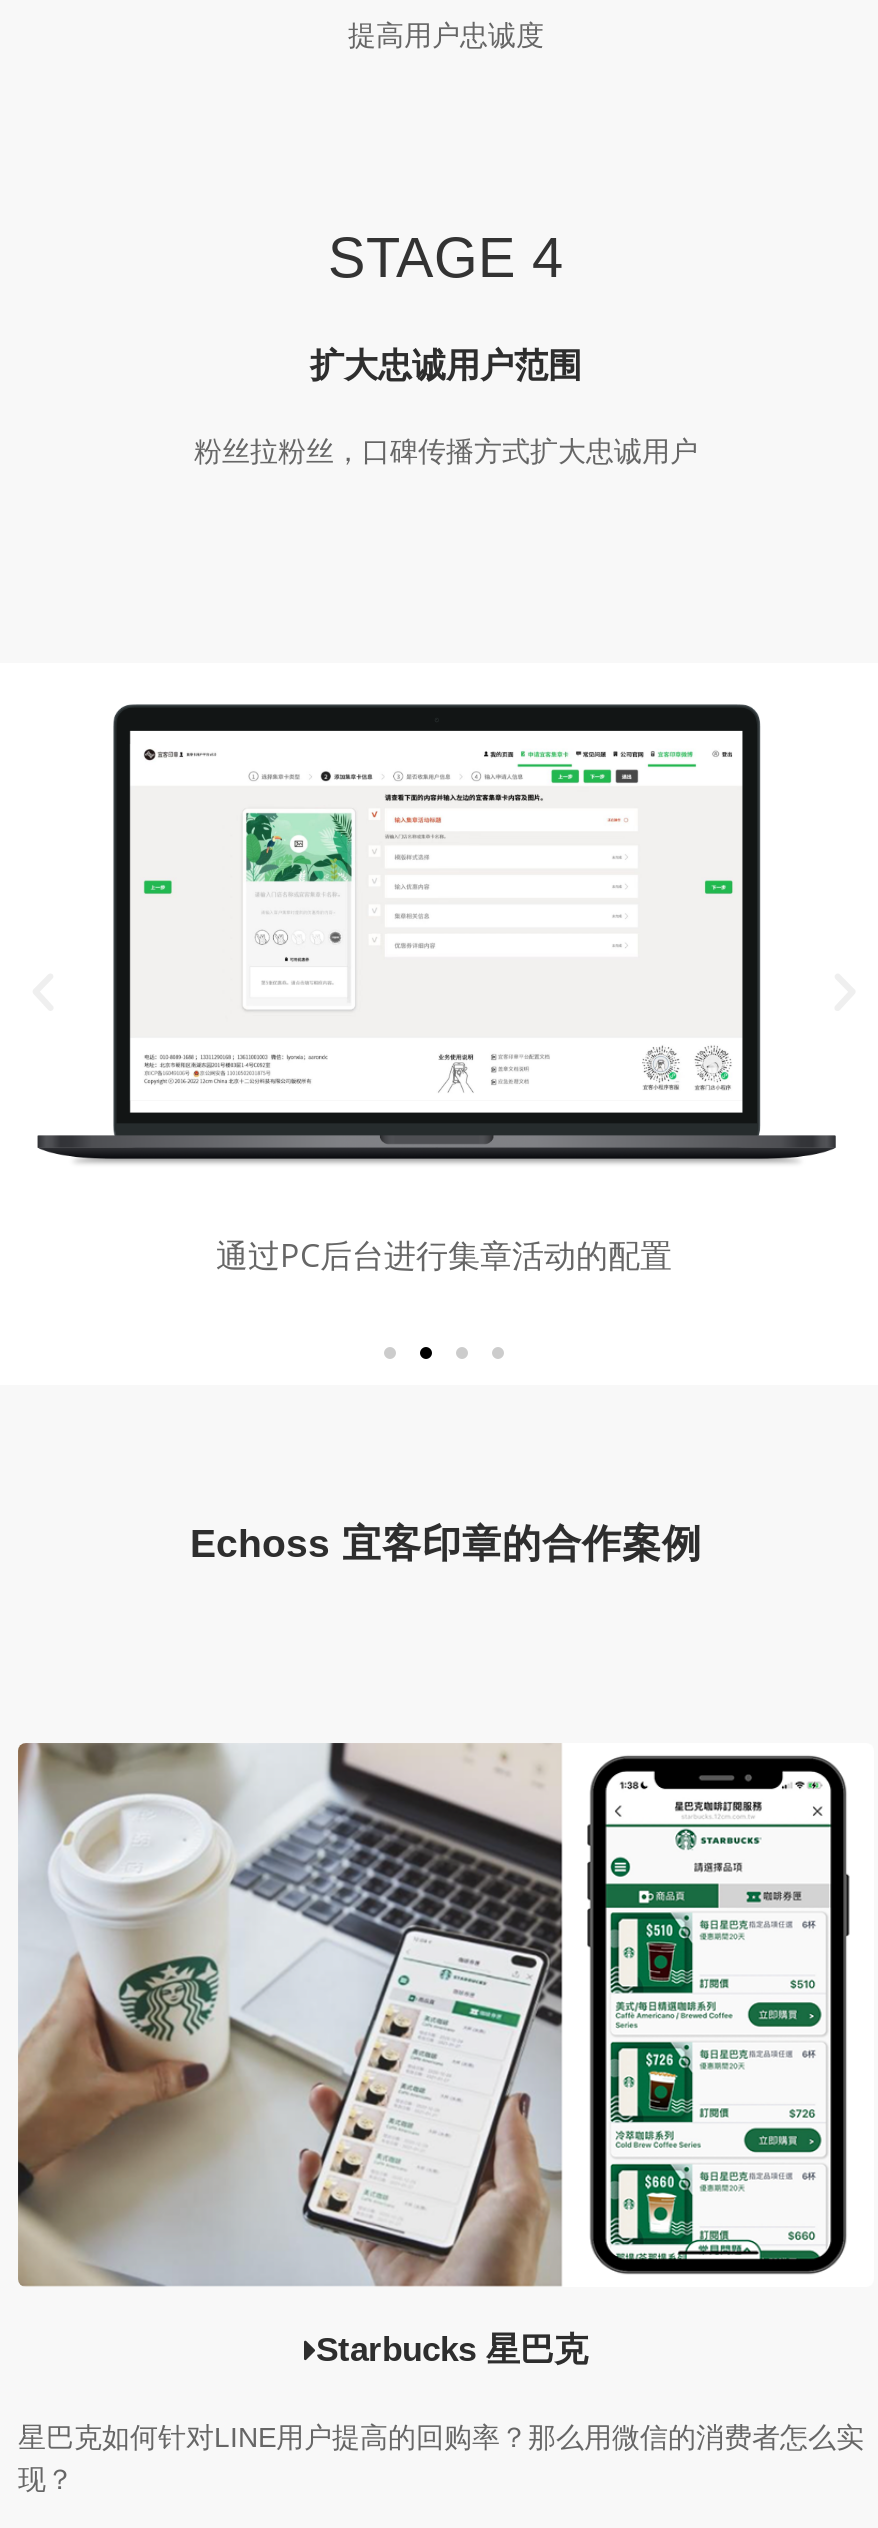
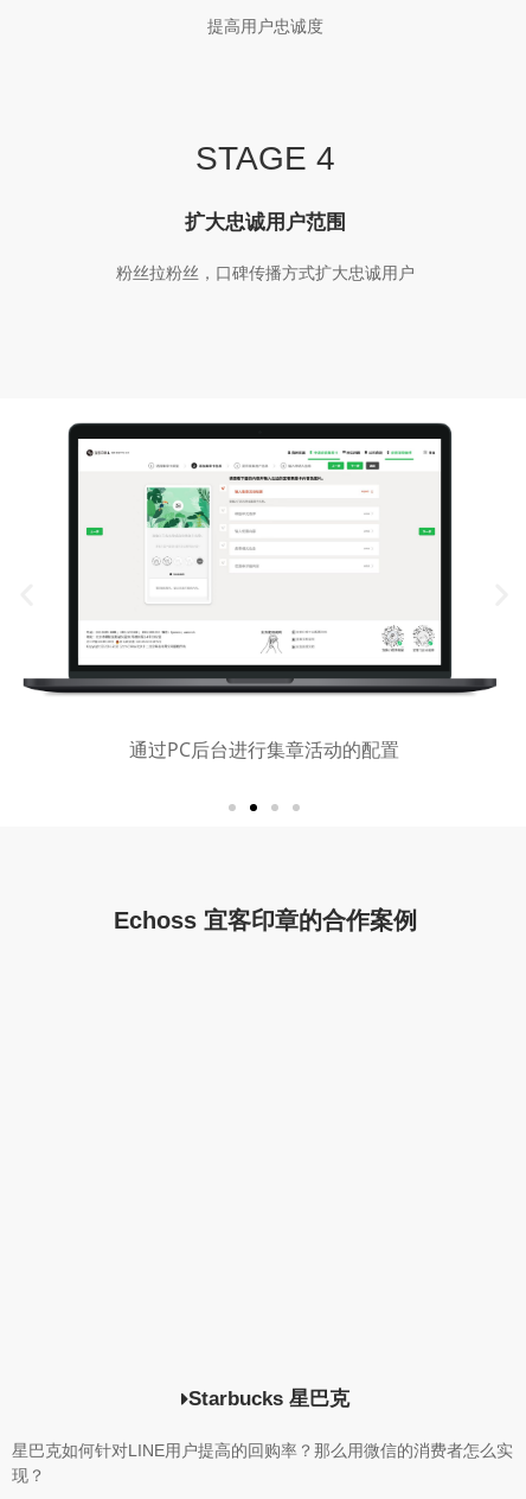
[16,1741,564,2289] [image] -> none
[586,1755,852,2275] [image] -> none

